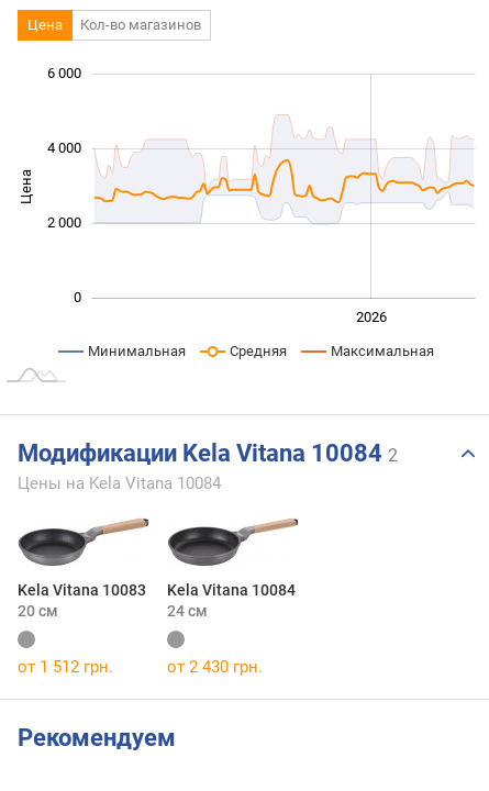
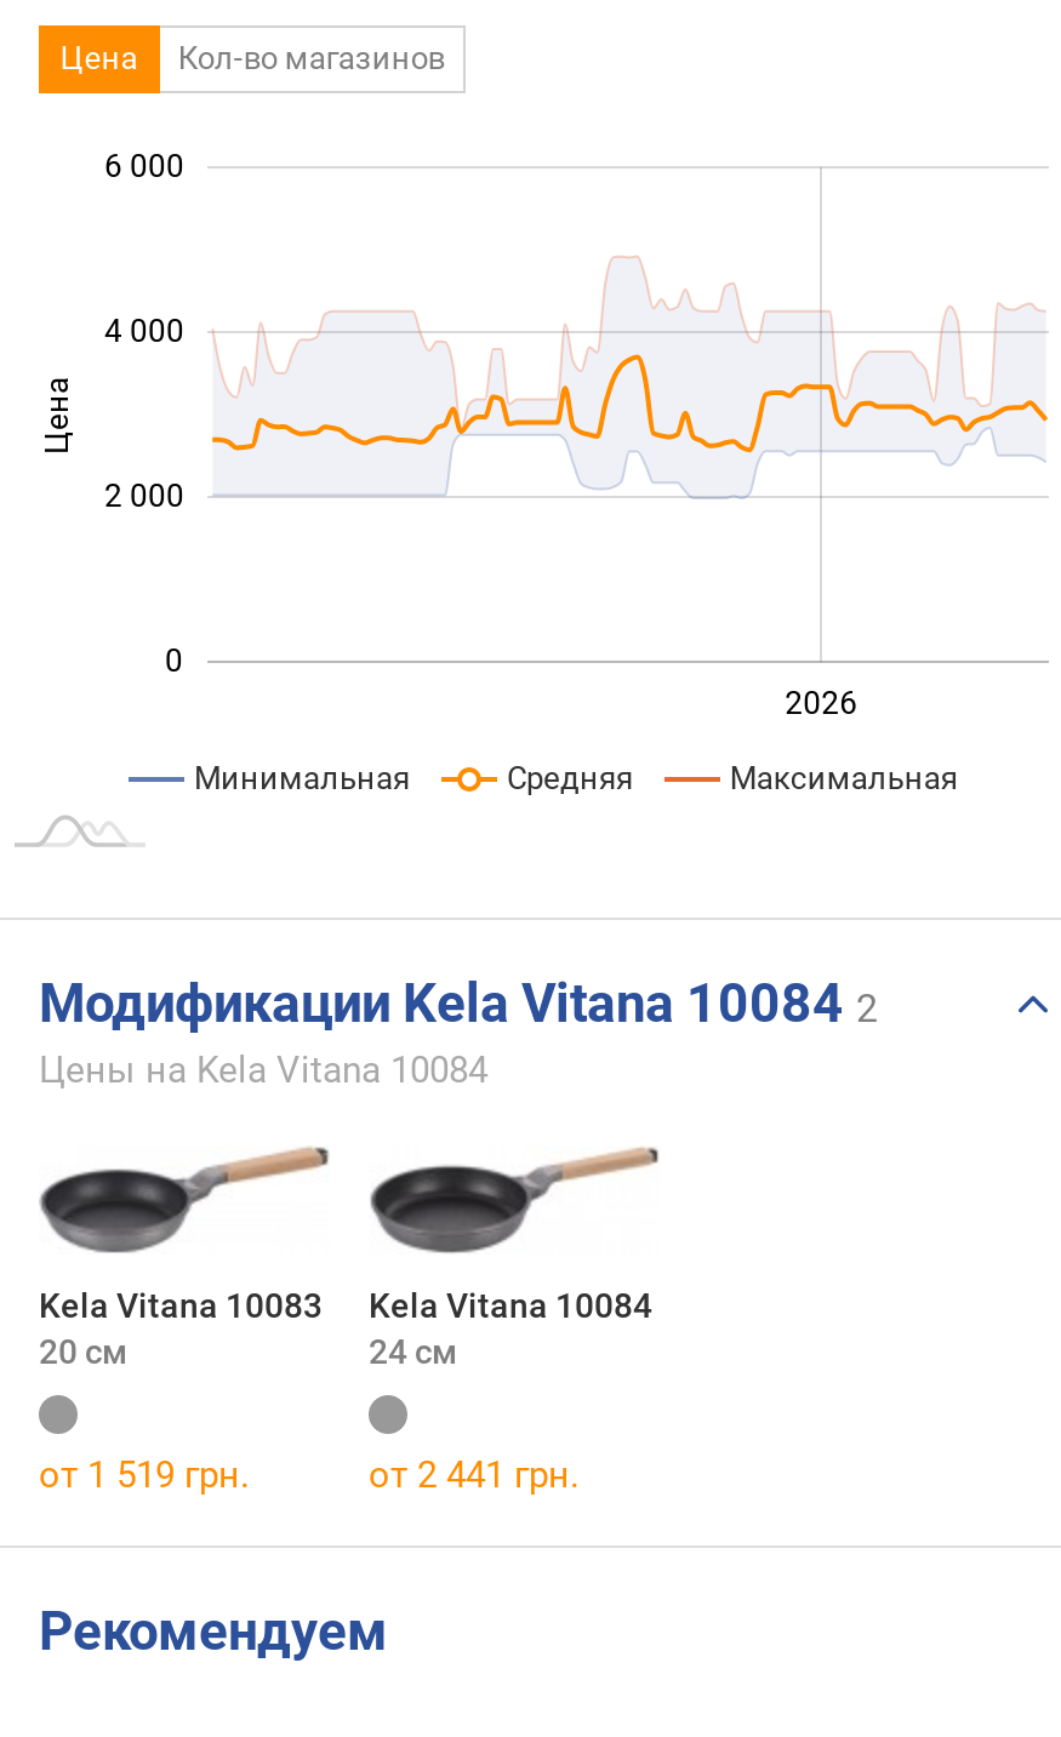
[18,657,113,677] от 1 512 грн. -> [39,1453,250,1497] от 1 519 грн.
[167,657,263,677] от 2 430 грн. -> [369,1453,580,1497] от 2 441 грн.

